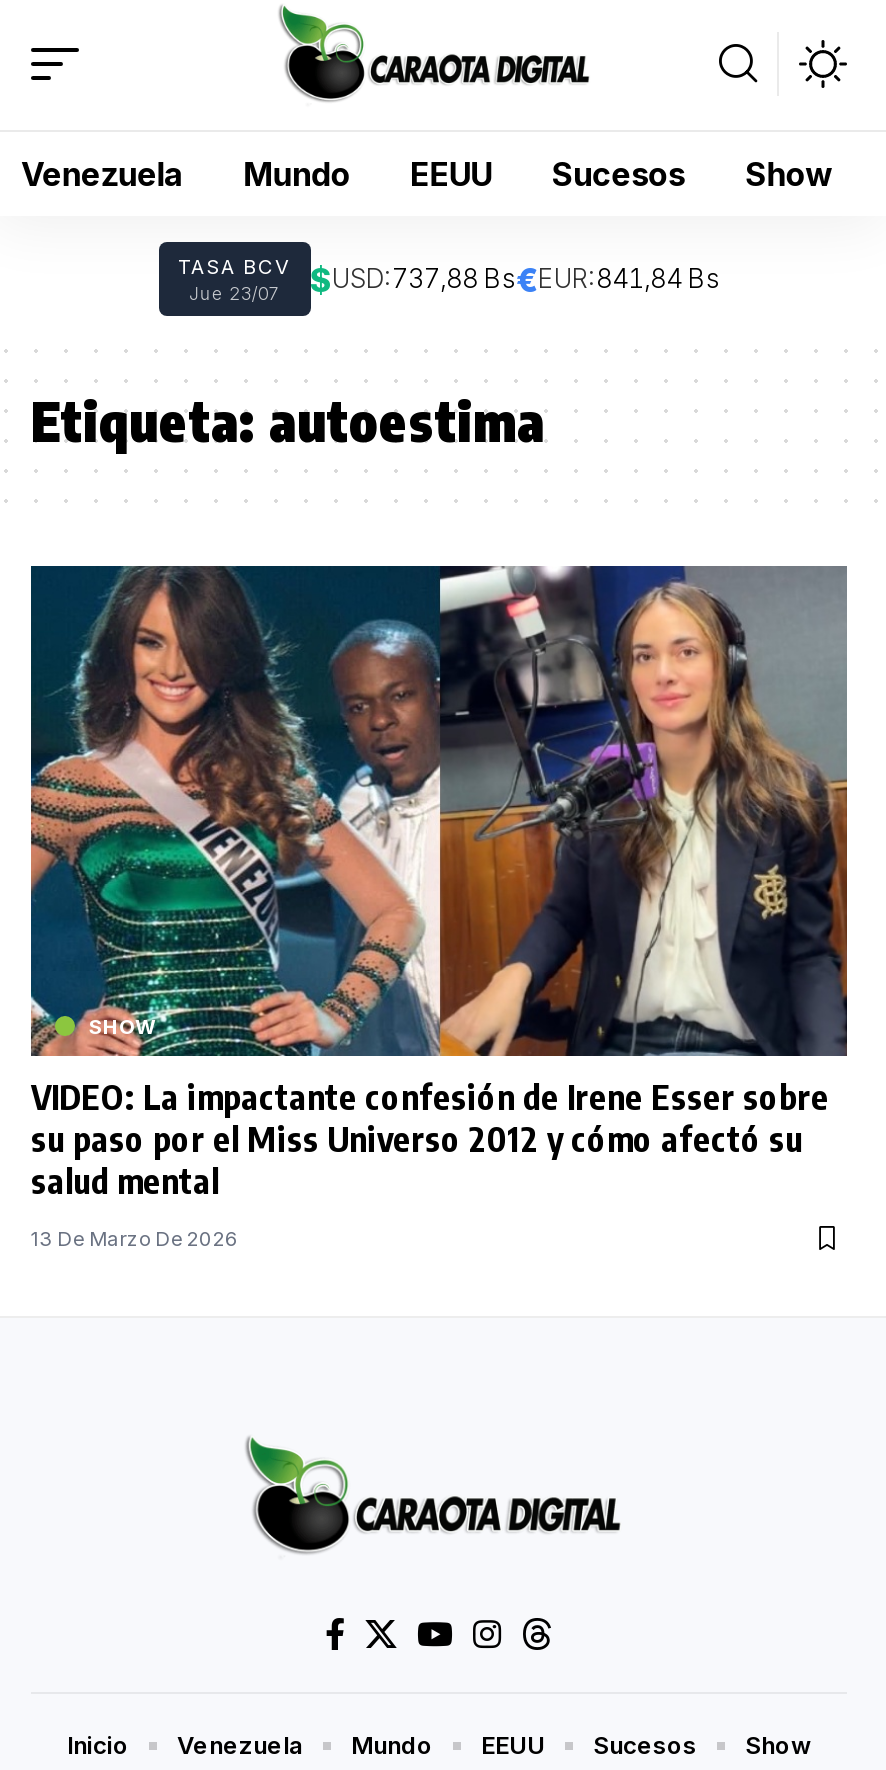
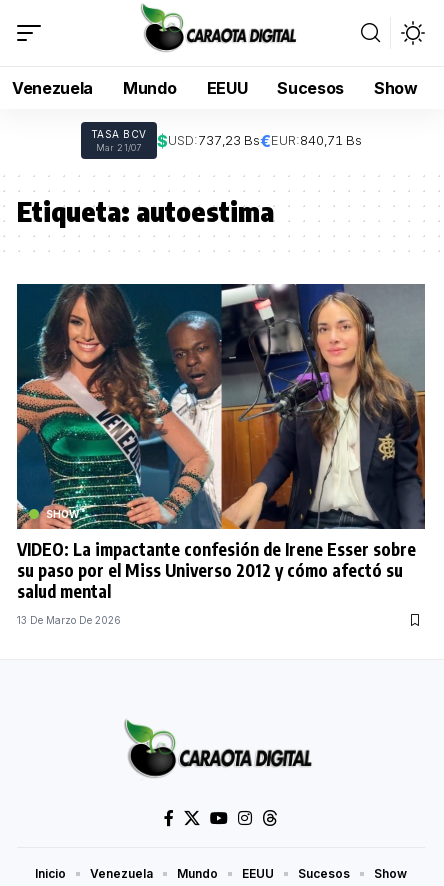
[189,259,720,304] Jue 23/07 | $USD:737,88 Bs€EUR:841,84 Bs -> [96,131,361,153] Mar 21/07 | $USD:737,23 Bs€EUR:840,71 Bs

